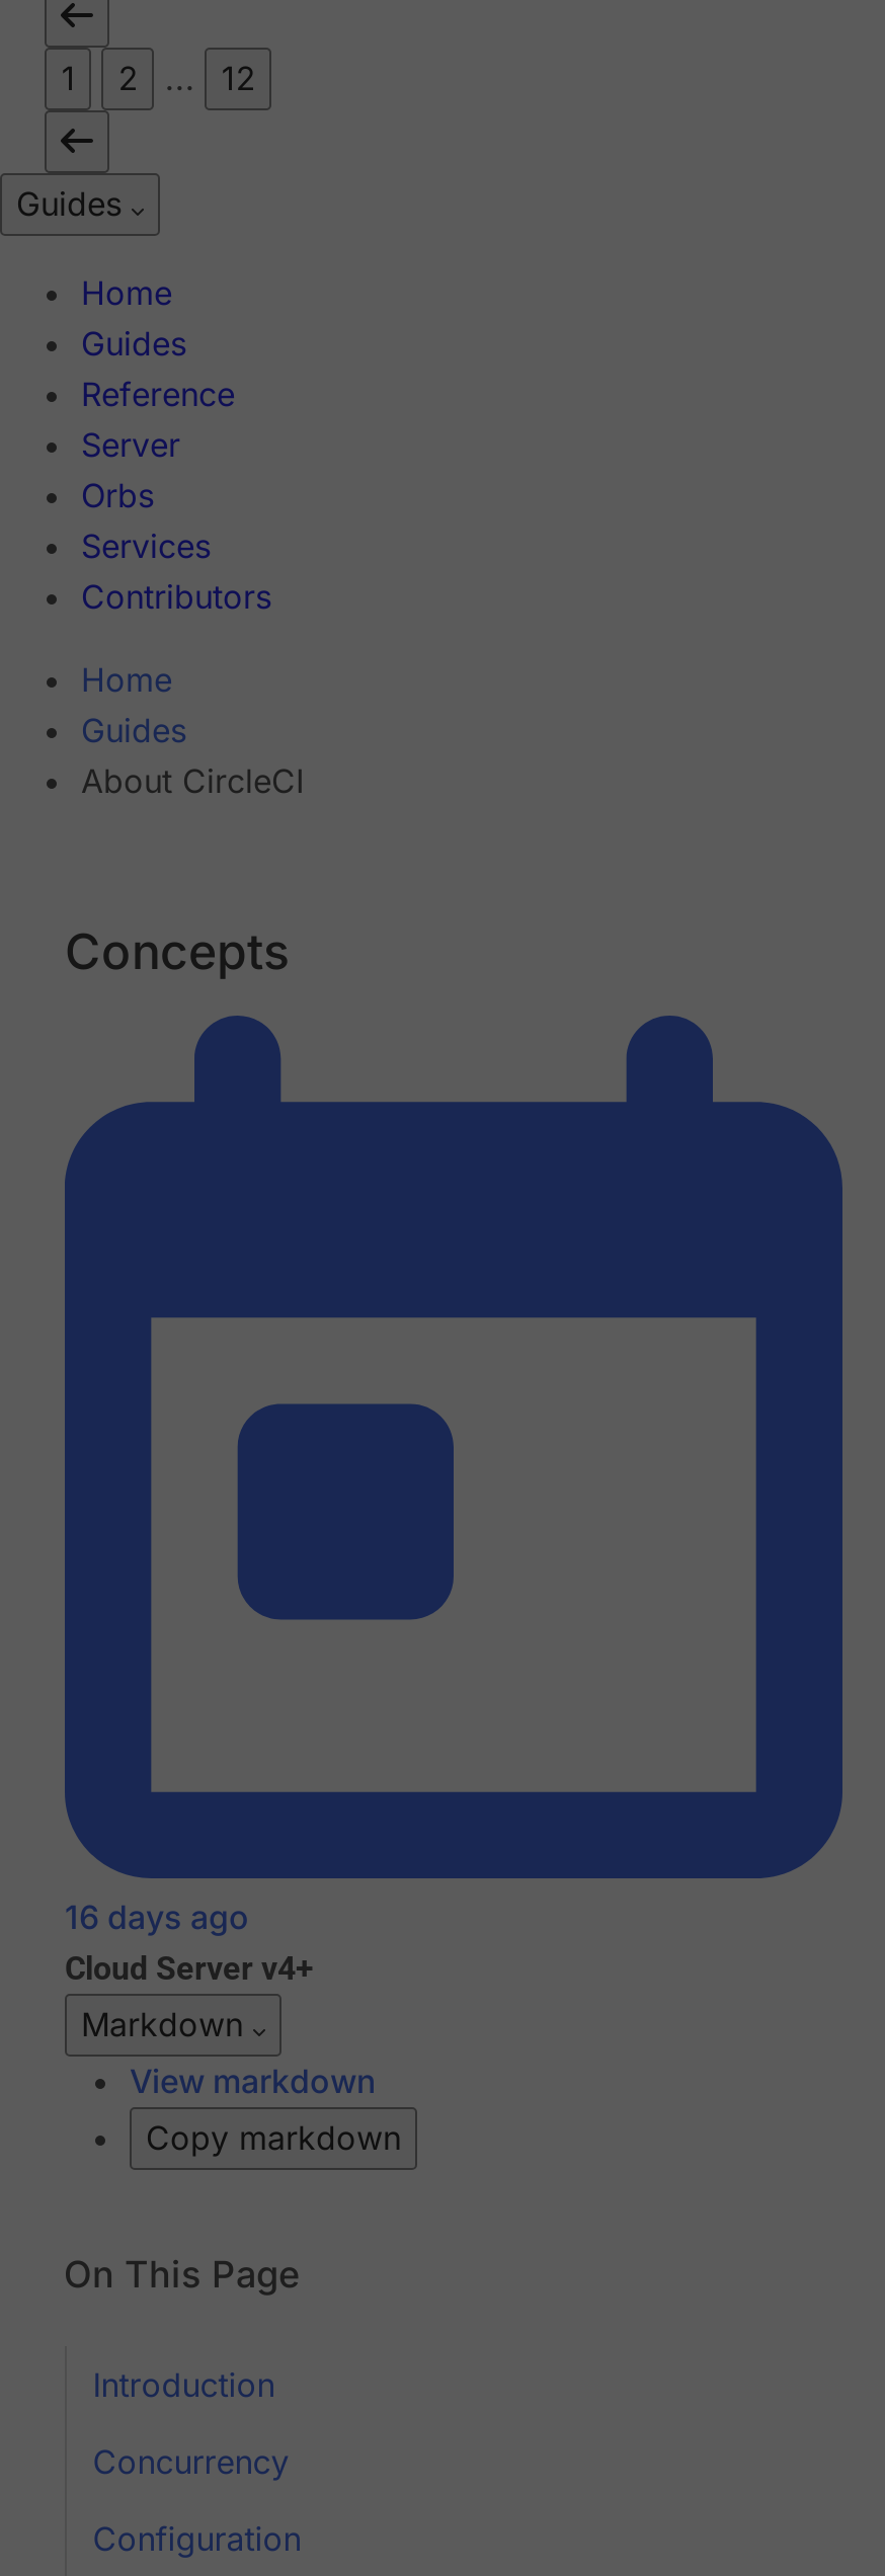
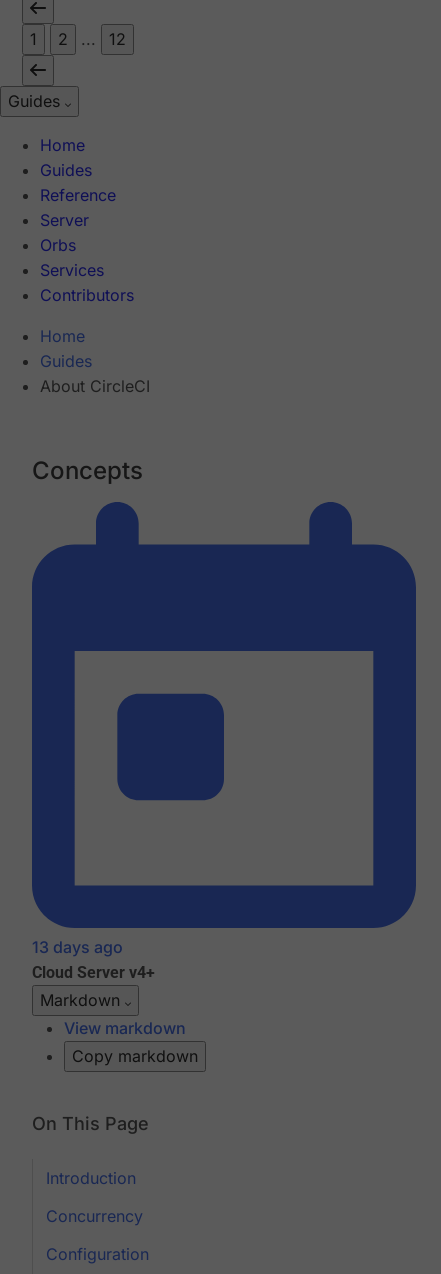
[65,1898,249,1938] 16 days ago -> [32,937,123,957] 13 days ago

